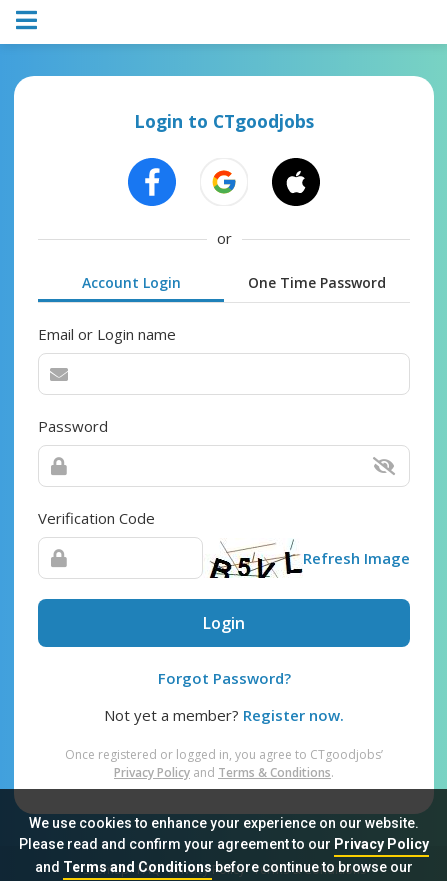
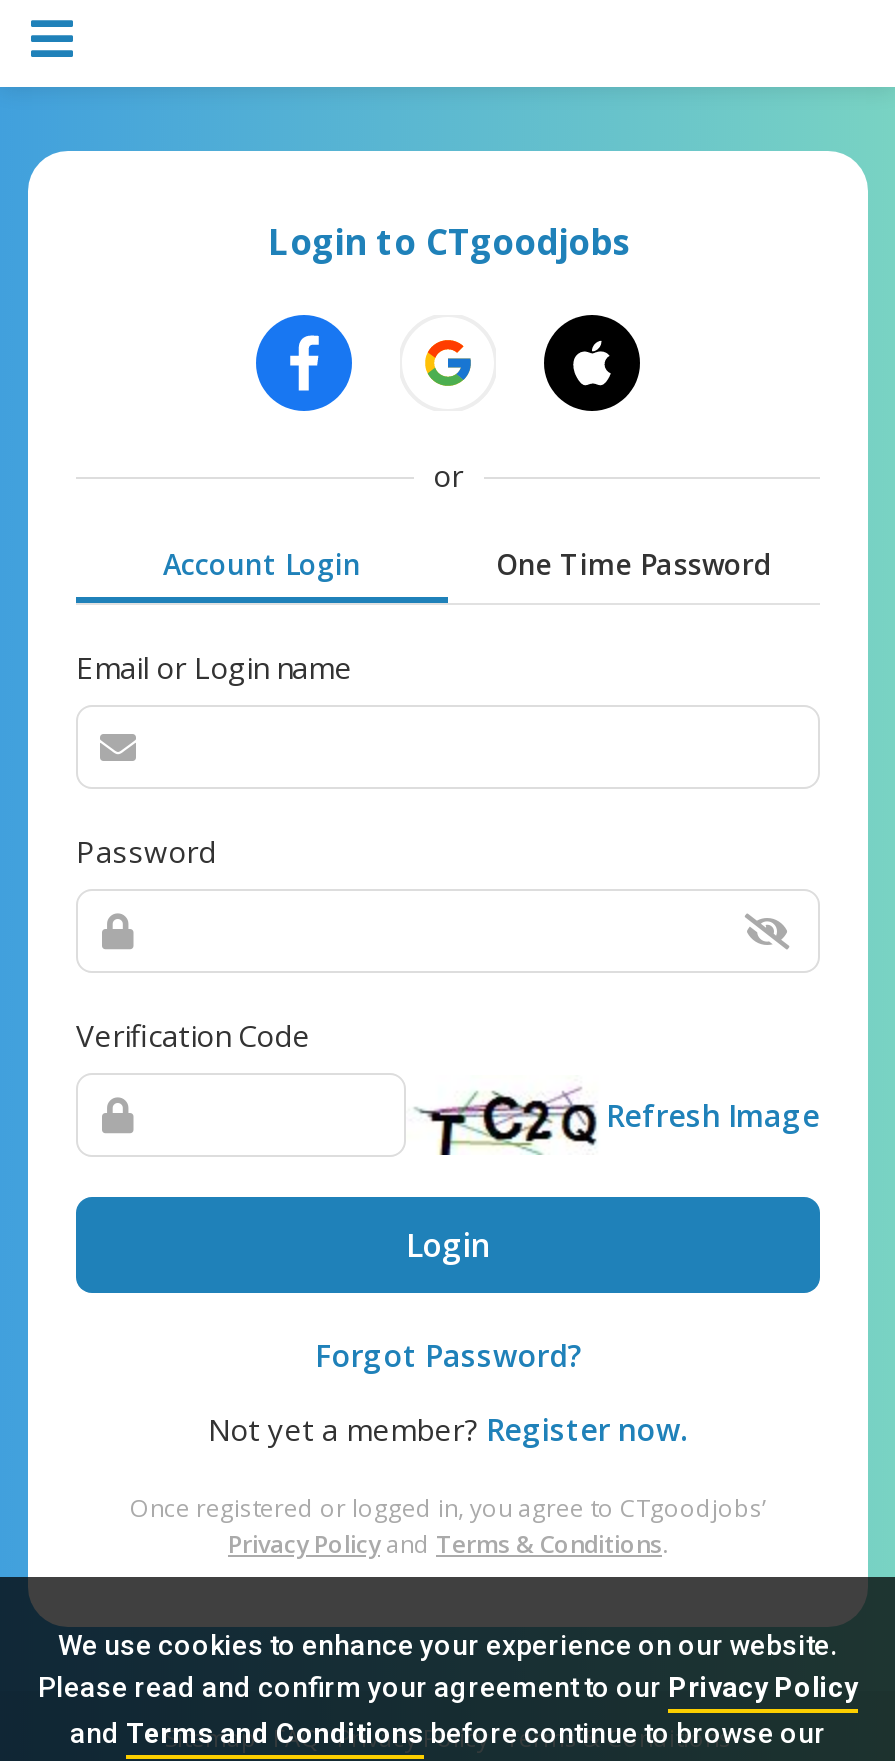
[209,539,303,579] [image] -> [416,1083,604,1157] [image]

